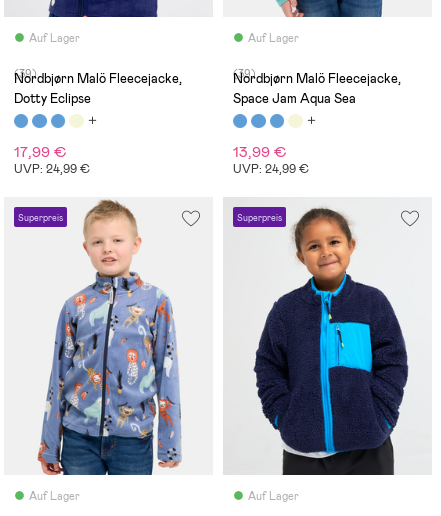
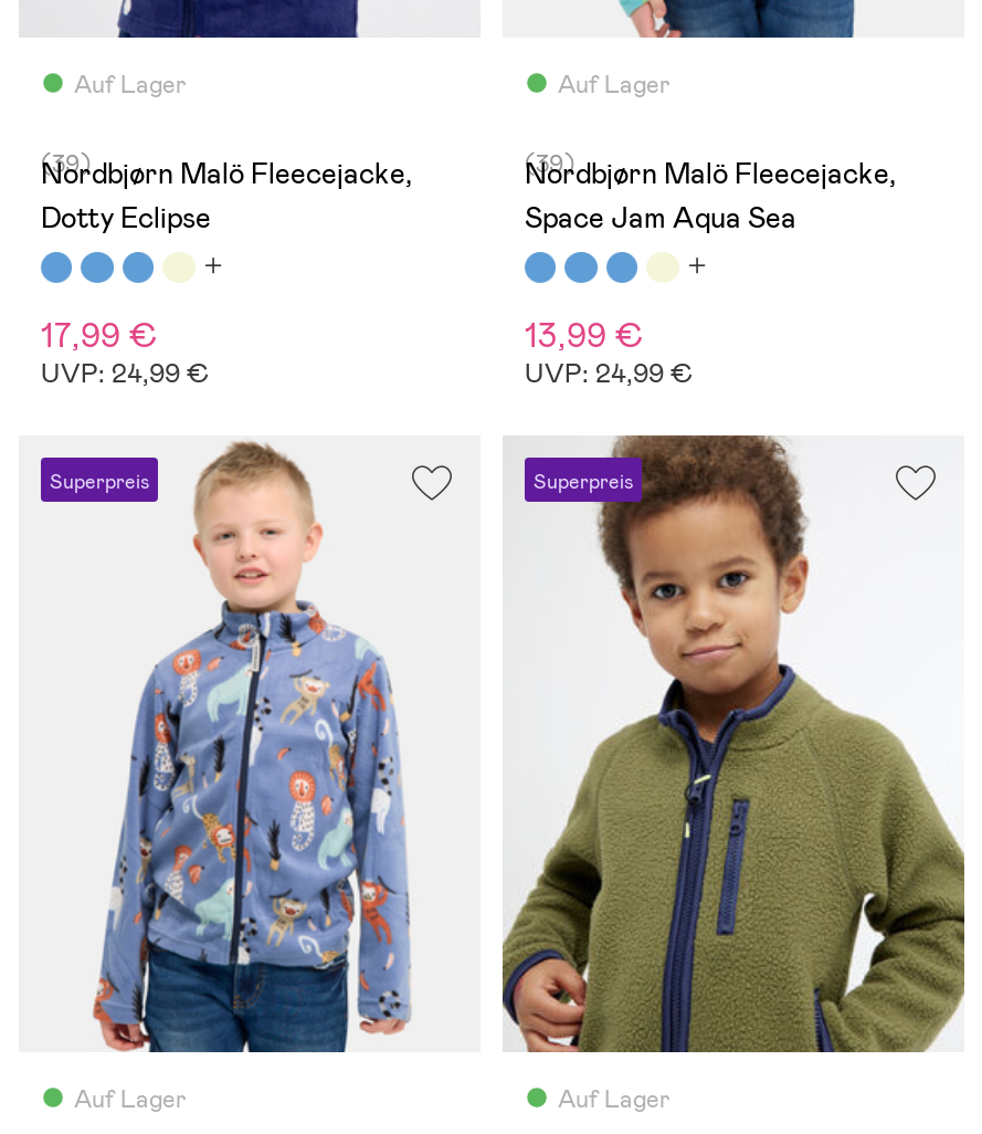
[223,197,432,476] [image] -> [500,433,967,1054] [image]

